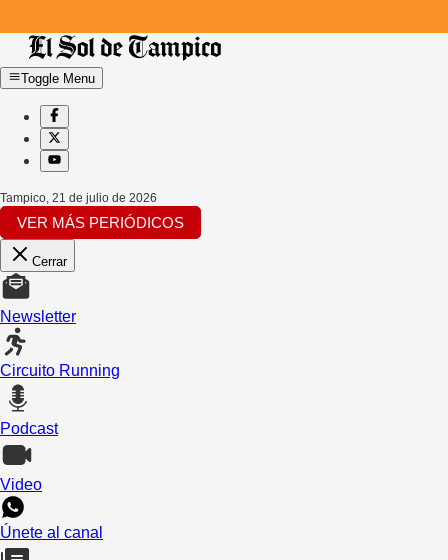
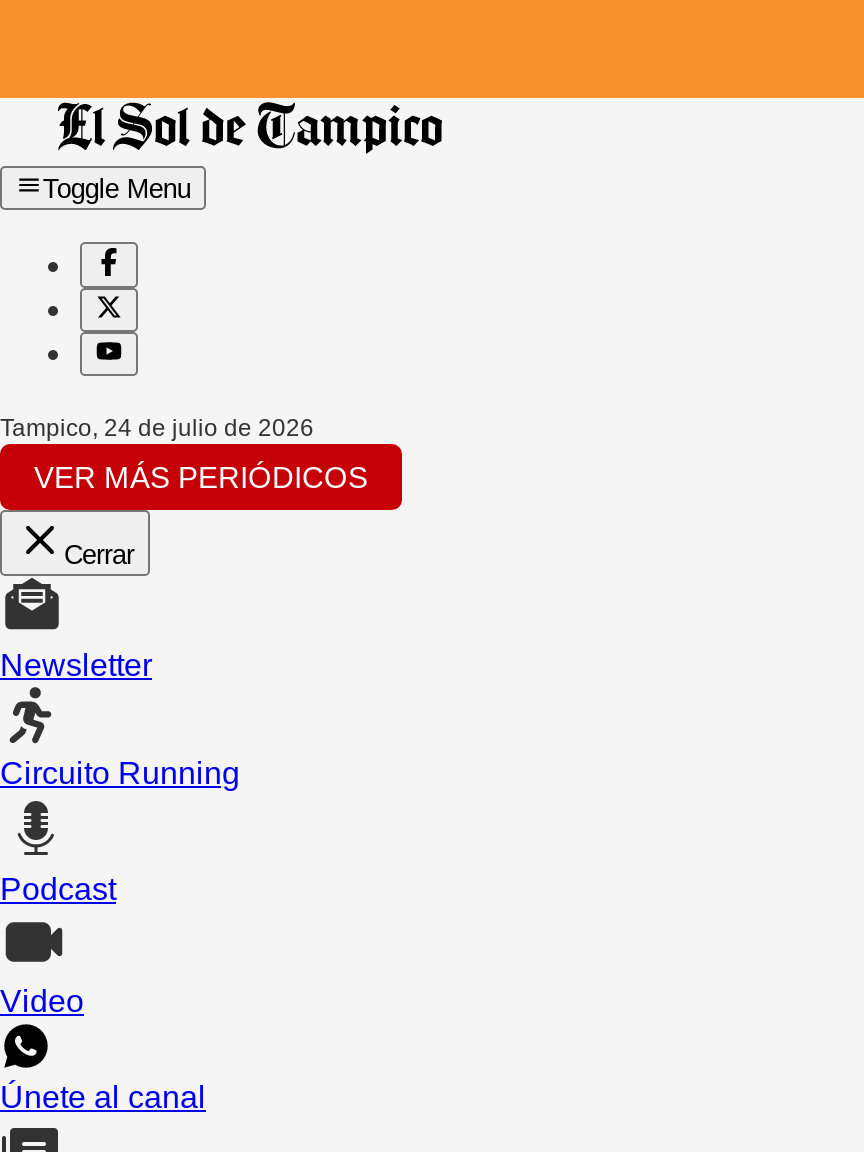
[0,191,157,205] Tampico, 21 de julio de 2026 -> [0,415,314,443] Tampico, 24 de julio de 2026

